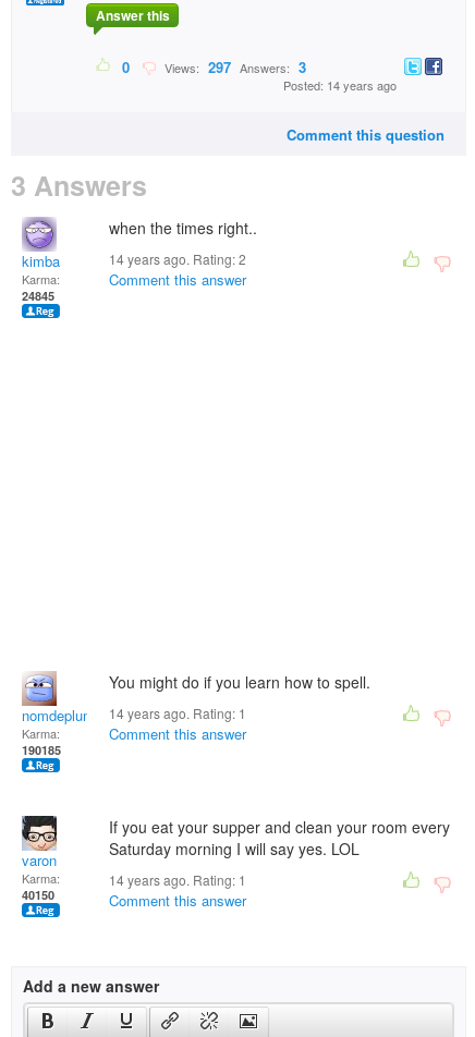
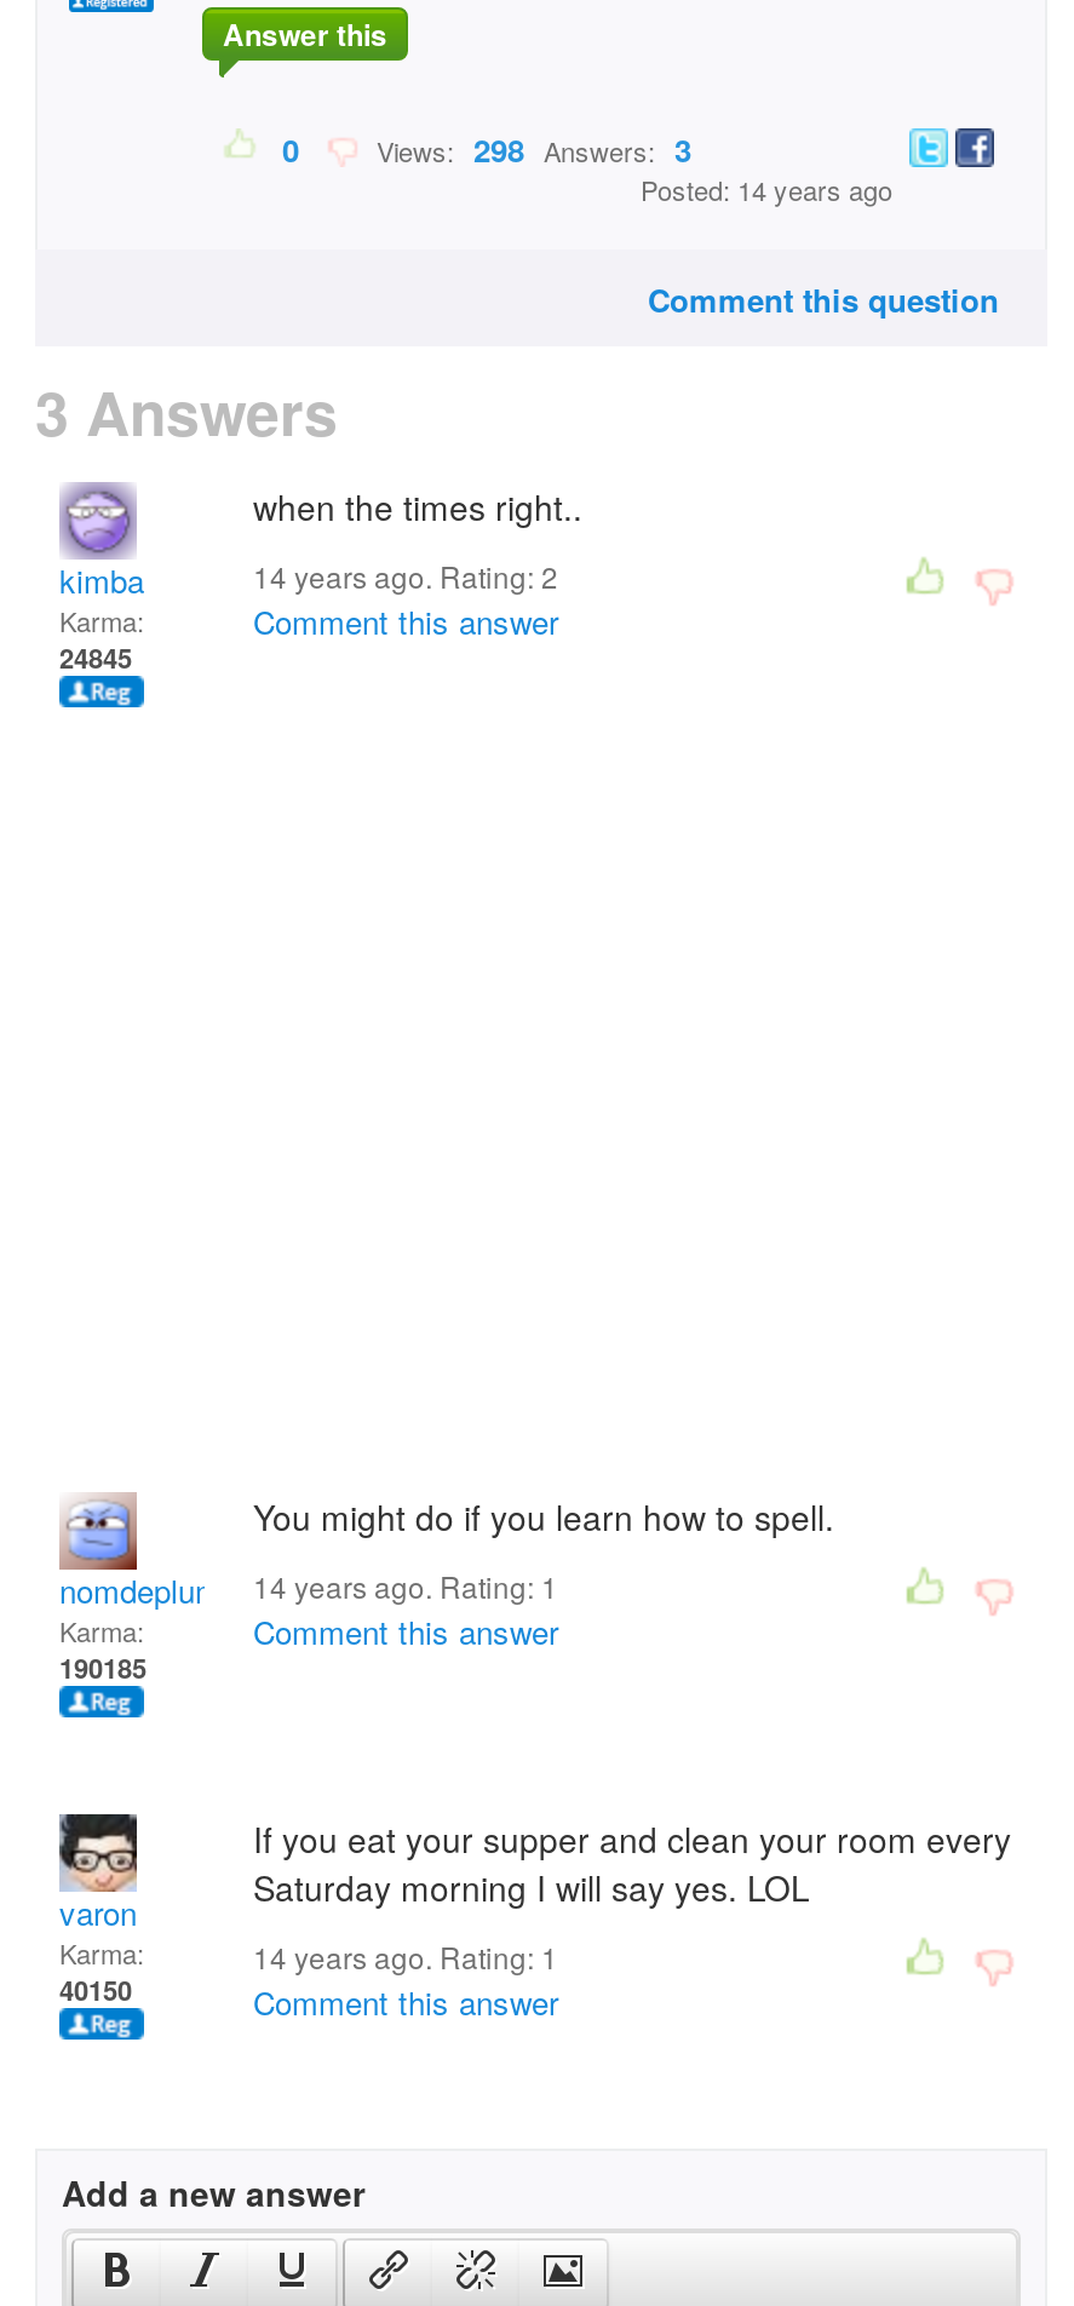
[158,57,306,77] Views: 297 Answers: 3 -> [362,126,691,172] Views: 298 Answers: 3

